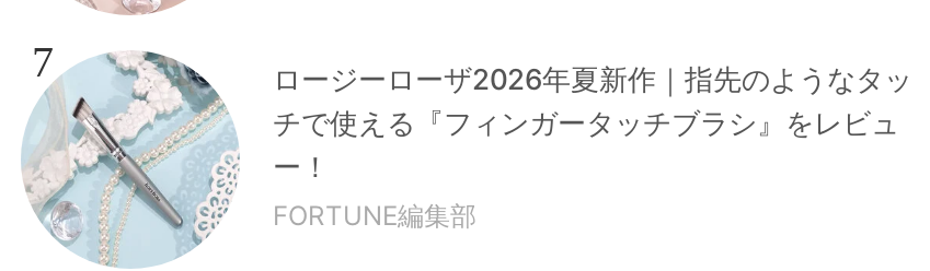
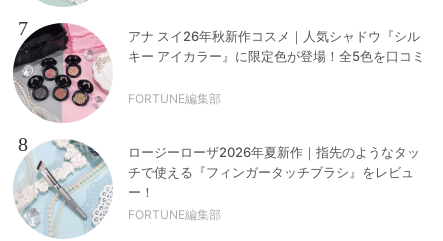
none -> [12,22,425,155] [image] | アナ スイ26年秋新作コスメ｜人気シャドウ『シル | キー アイカラー』に限定色が登場！全5色を口コミ | FORTUNE編集部 | 8

